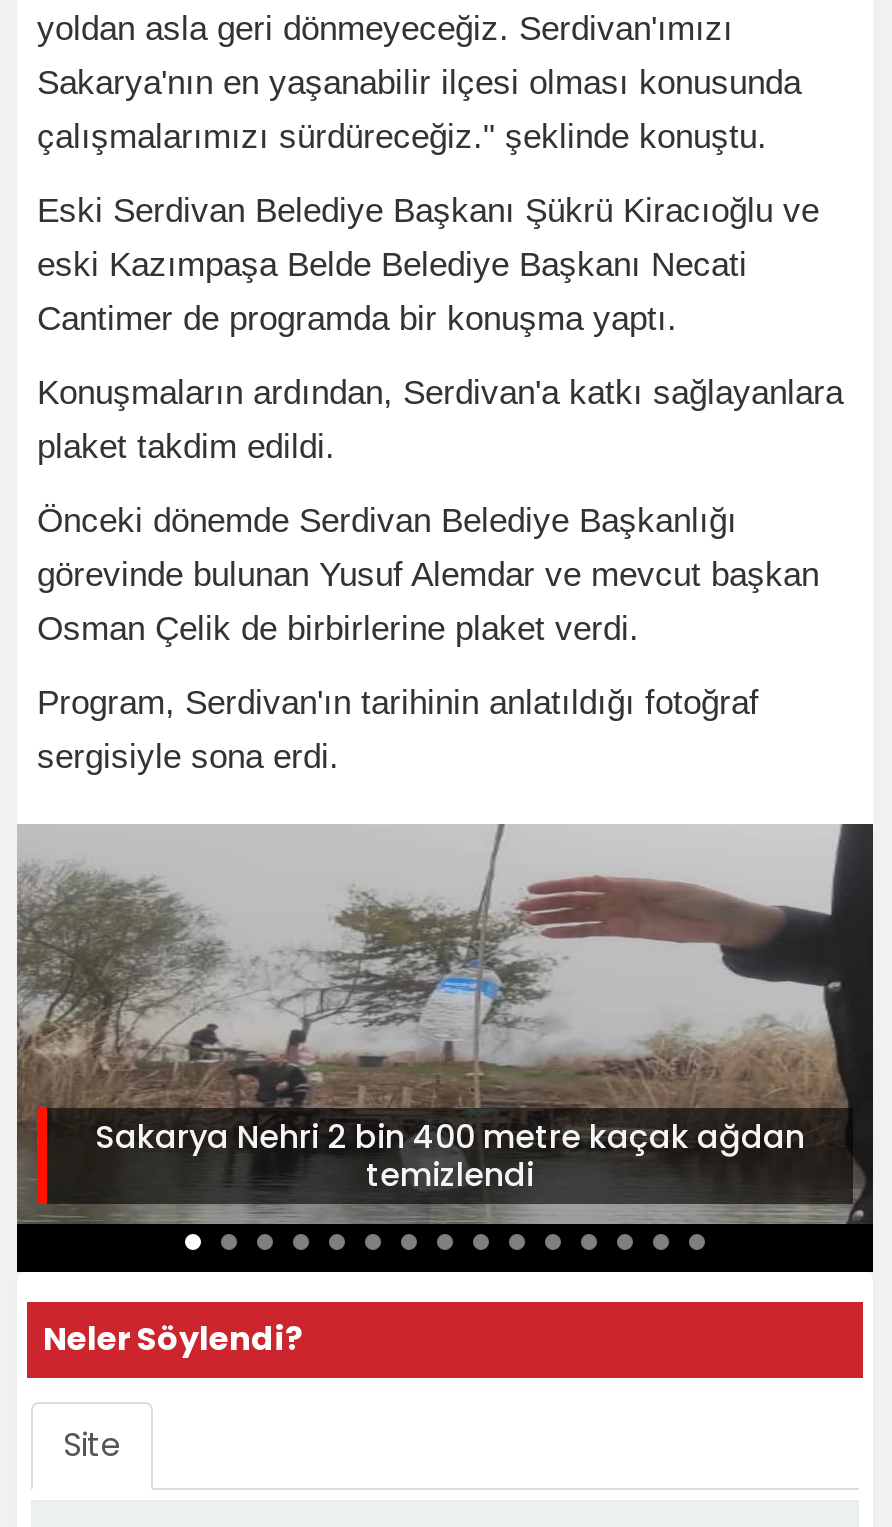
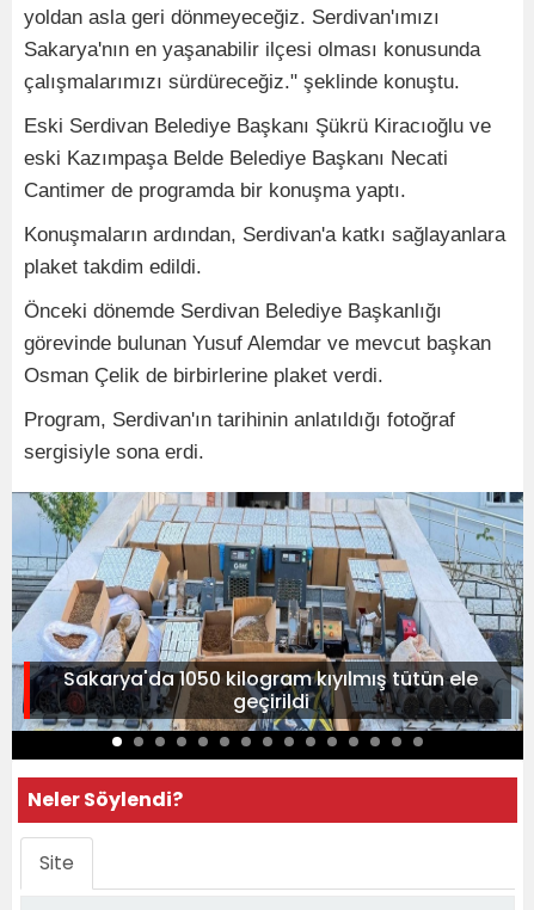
[15,824,875,1226] [image] | Sakarya Nehri 2 bin 400 metre kaçak ağdan | temizlendi -> [12,491,523,732] [image] | Sakarya'da 1050 kilogram kıyılmış tütün ele | geçirildi

